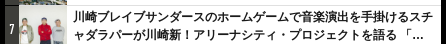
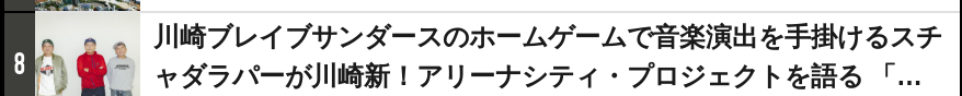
[9,21,15,38] 7 -> [13,46,26,83] 8

